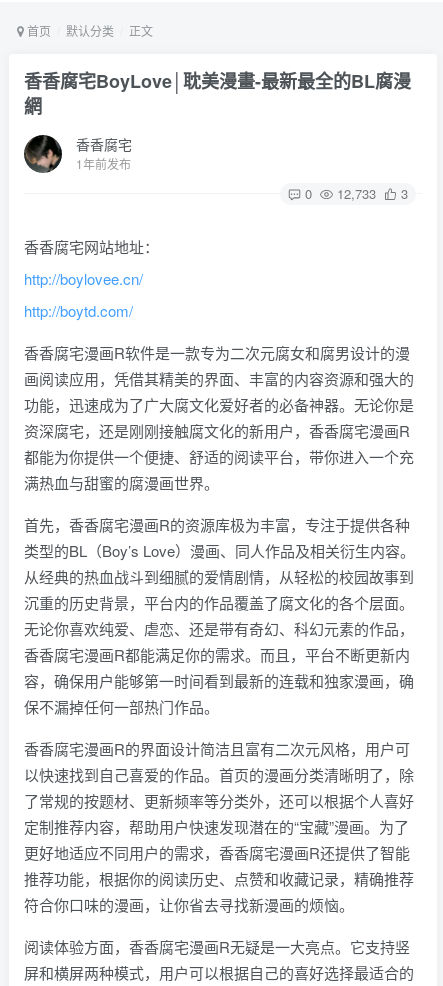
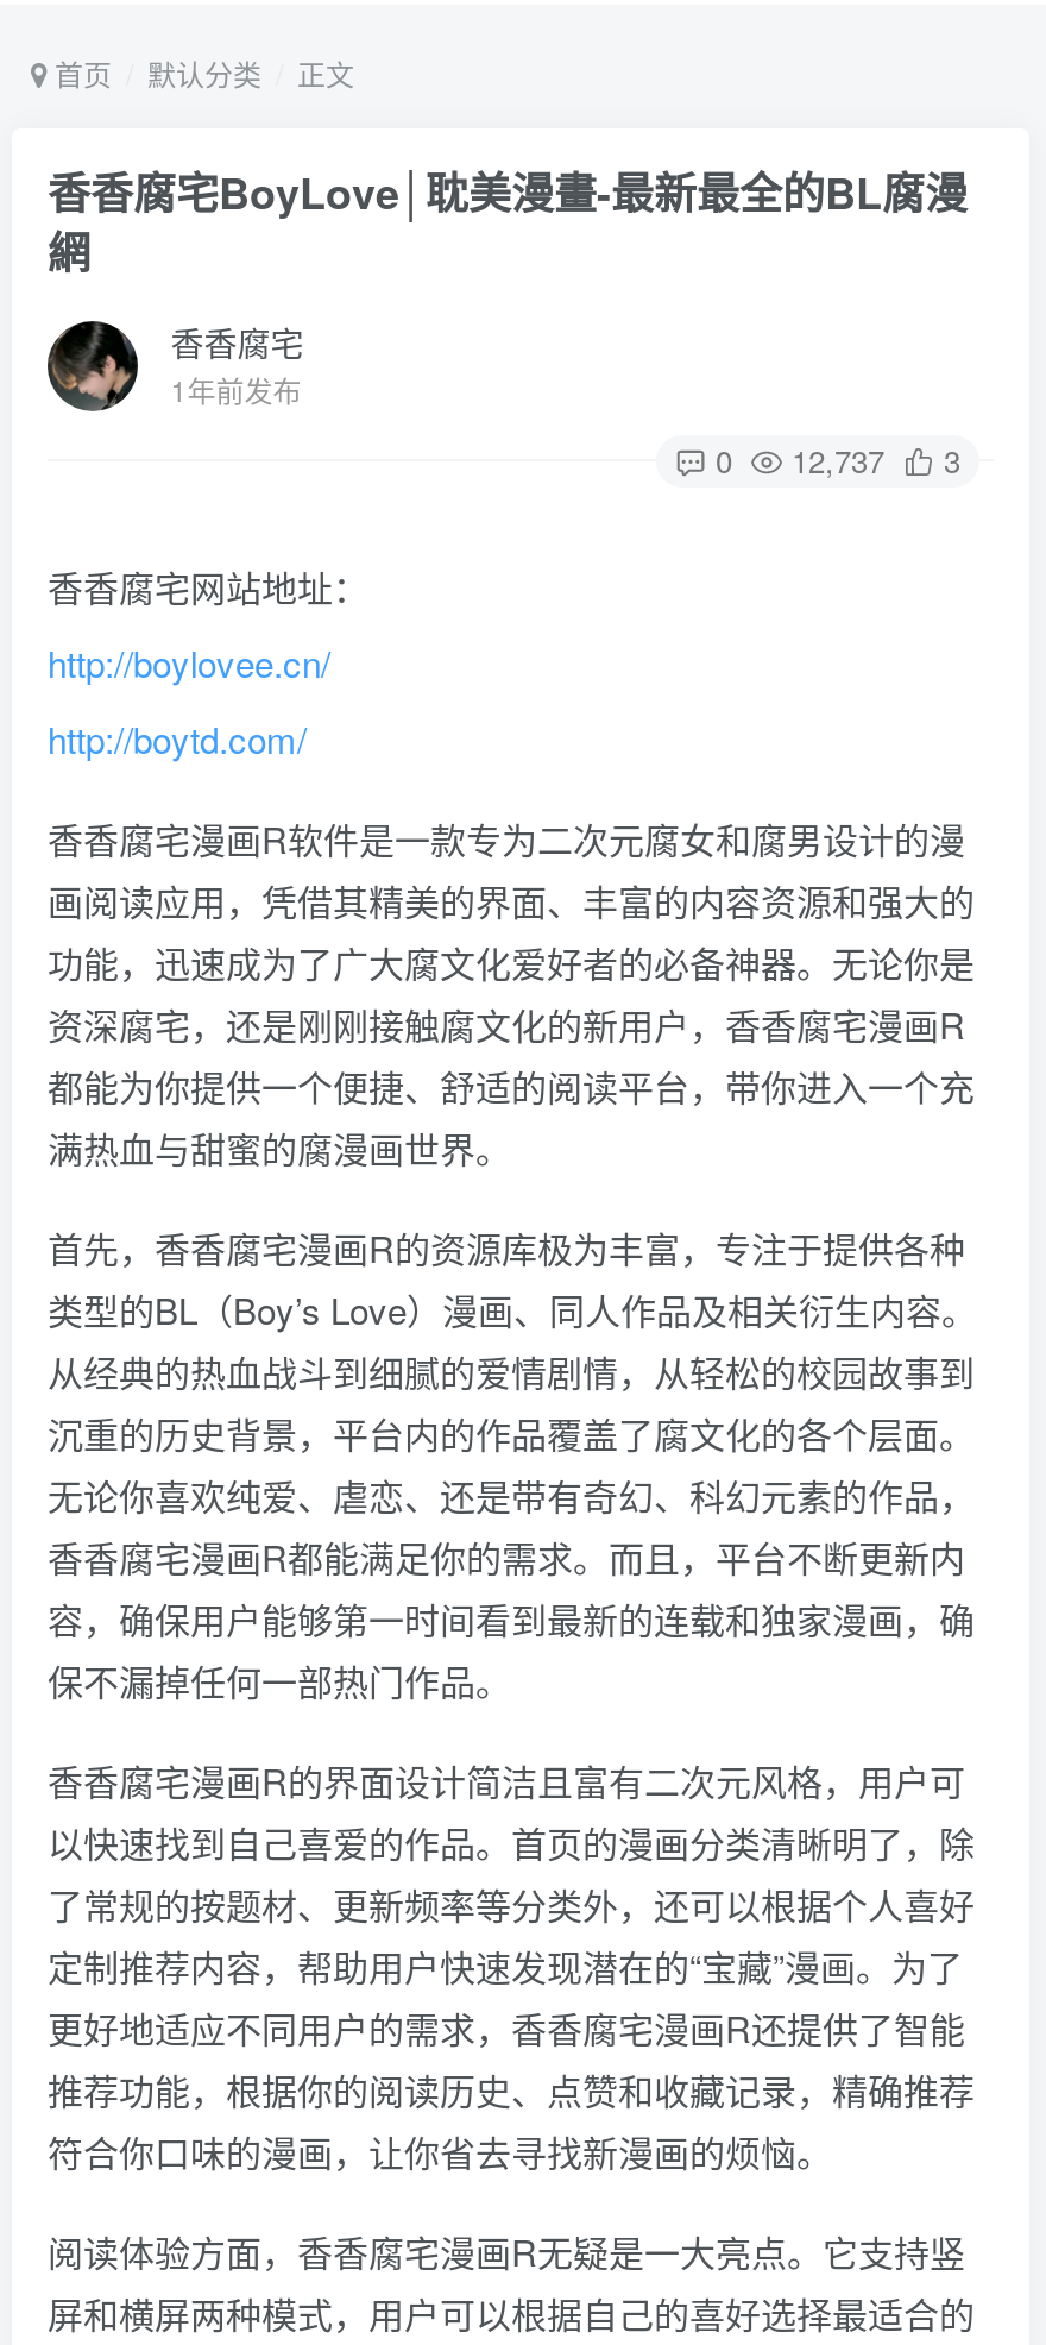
[301,184,408,203] 0 12,733 3 -> [706,438,960,483] 0 12,737 3

